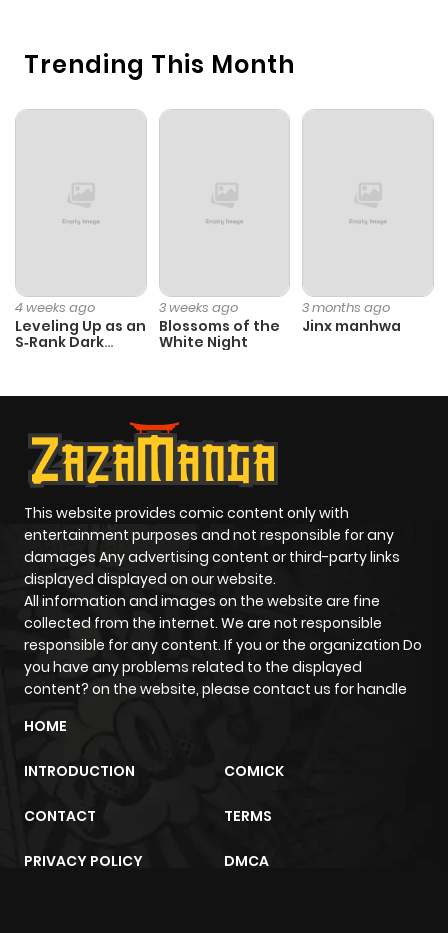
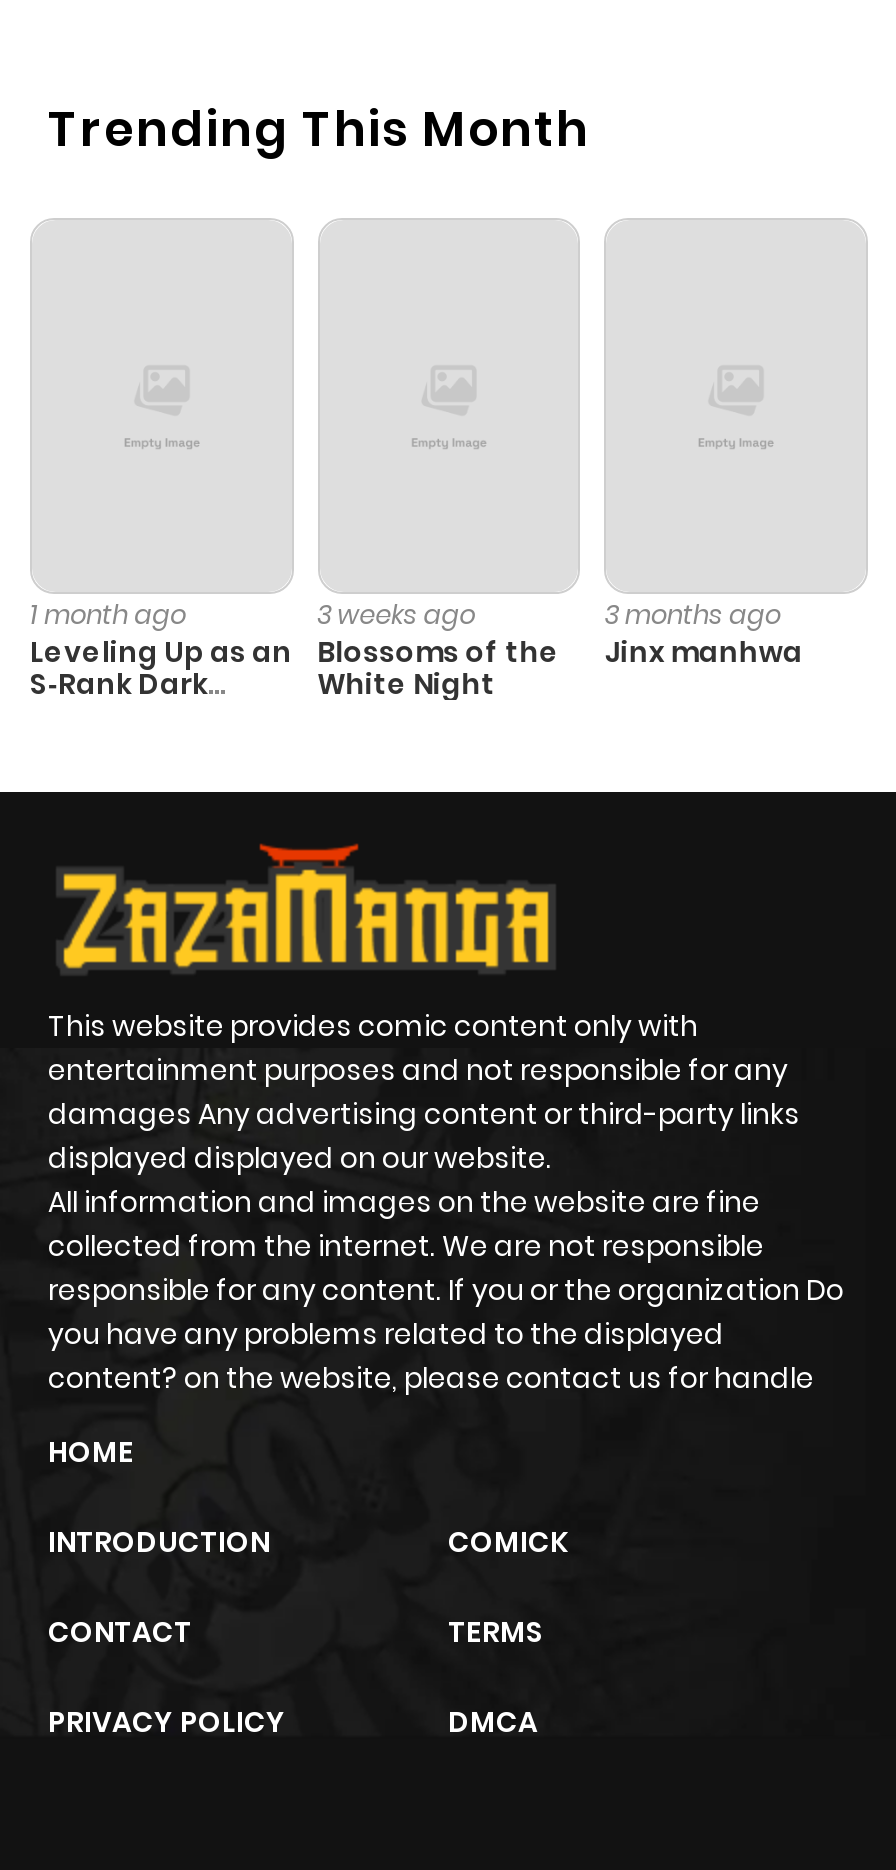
[15,298,95,317] 4 weeks ago -> [30,596,186,634] 1 month ago

